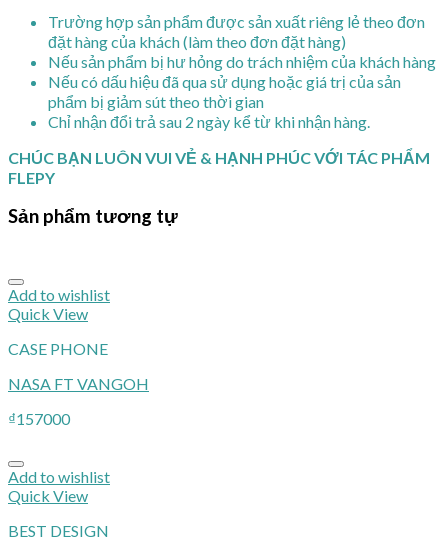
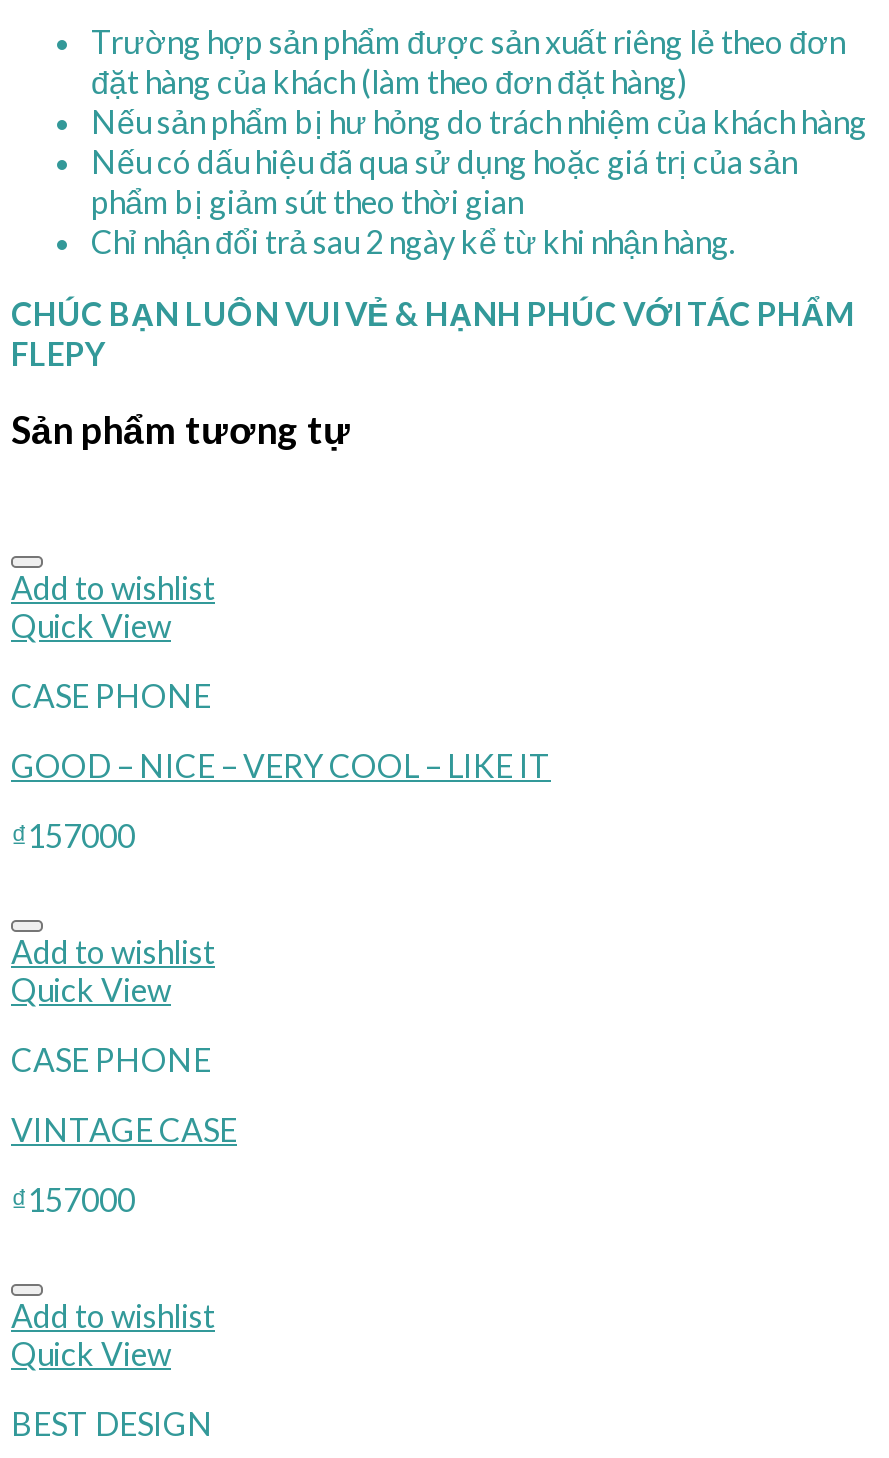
[8,374,149,393] NASA FT VANGOH -> [11,746,551,1148] GOOD – NICE – VERY COOL – LIKE IT | ₫157000 | Add to wishlist | Quick View | CASE PHONE | VINTAGE CASE

